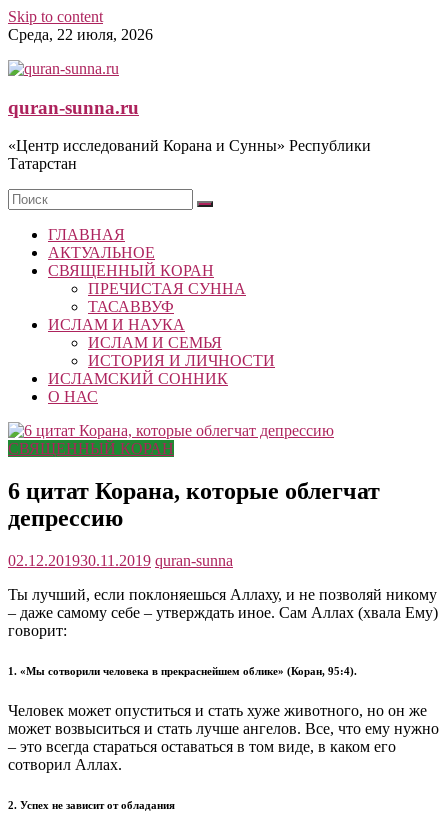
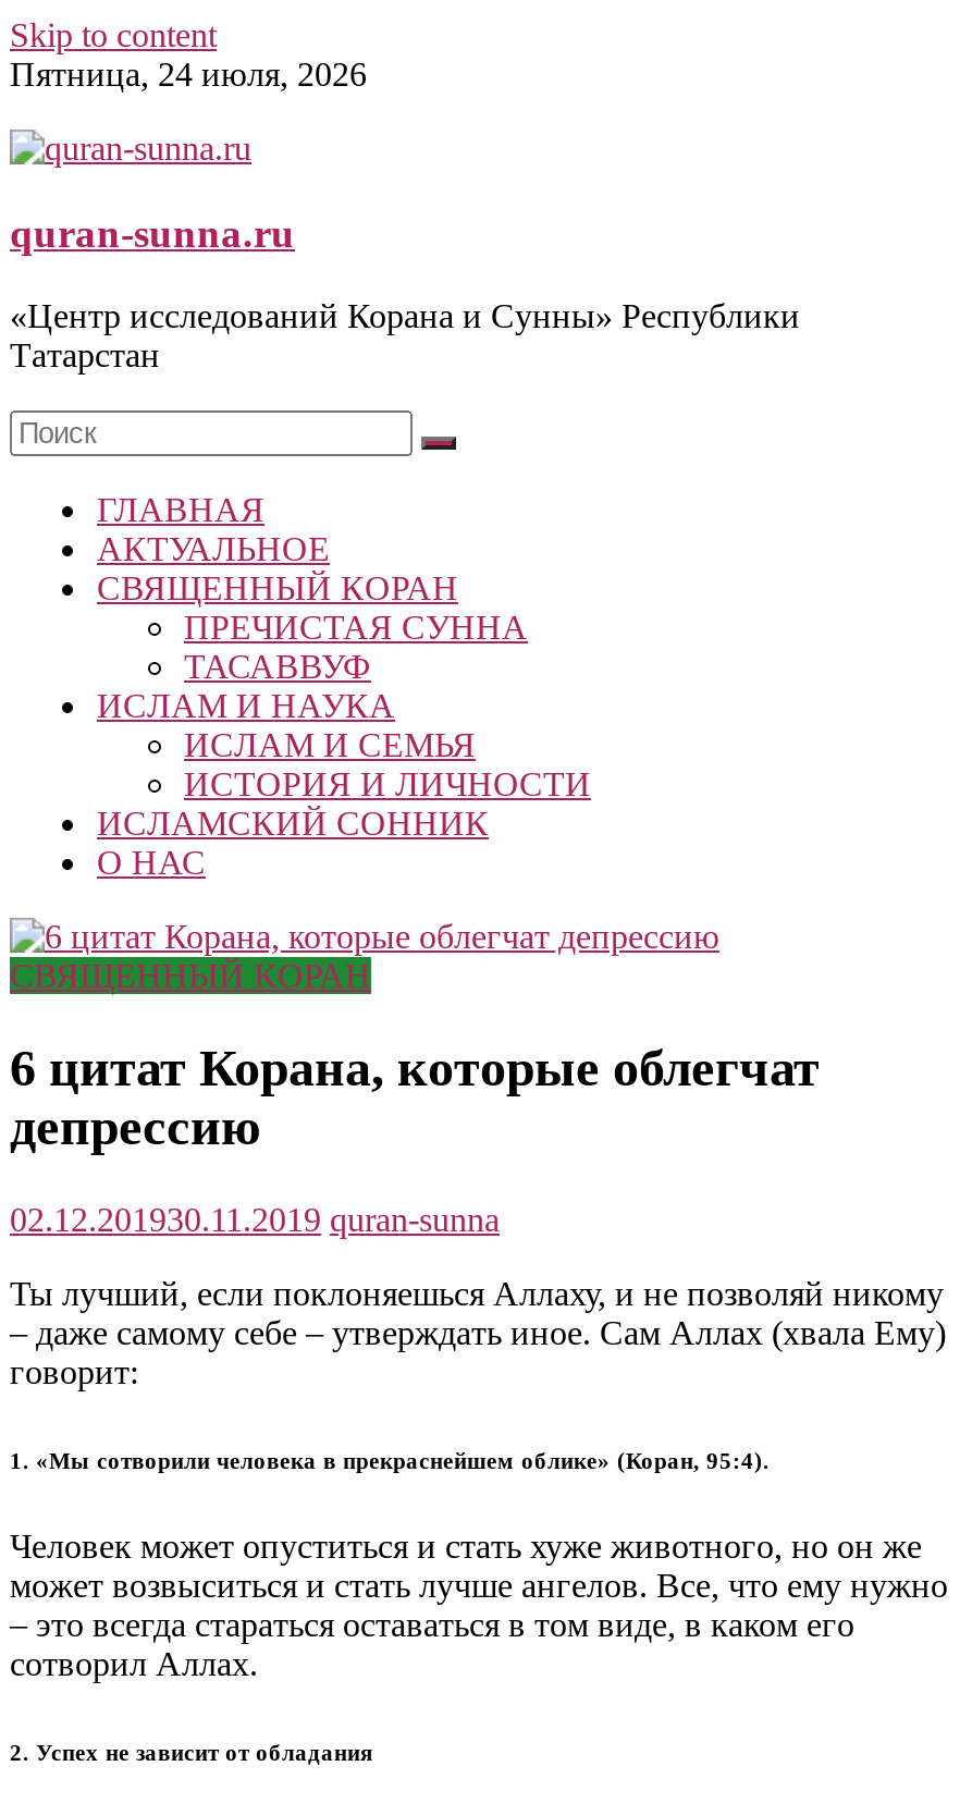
[8,26,153,43] Среда, 22 июля, 2026 -> [10,56,367,93] Пятница, 24 июля, 2026

